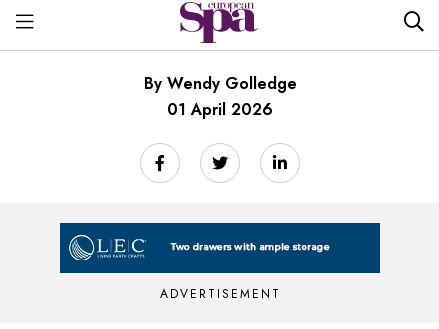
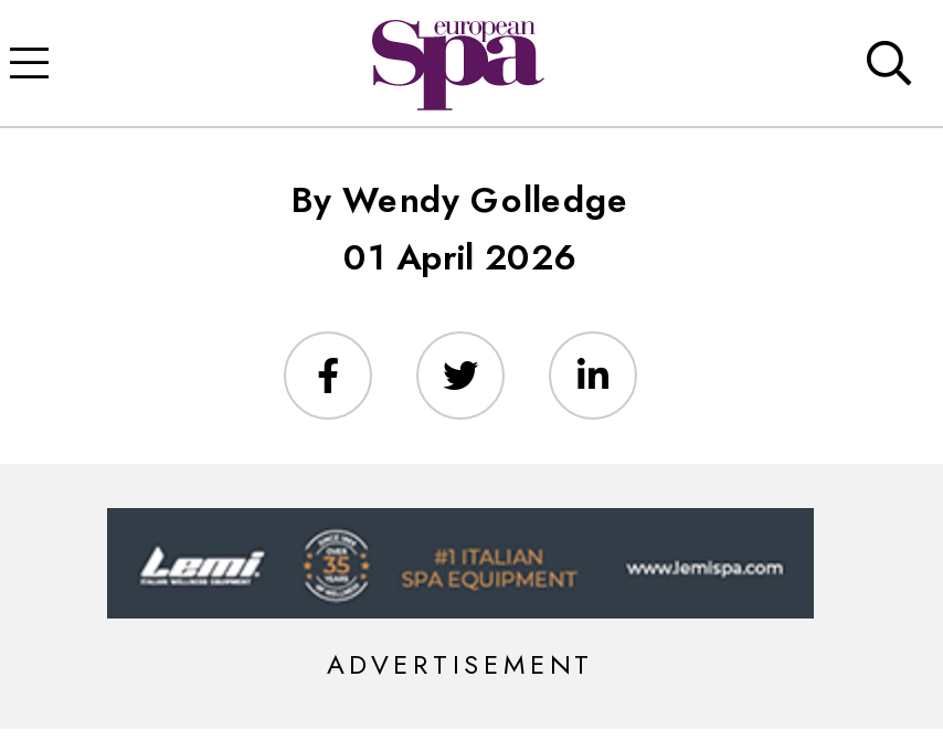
[60,223,380,273] [image] -> [107,508,814,619] [image]

